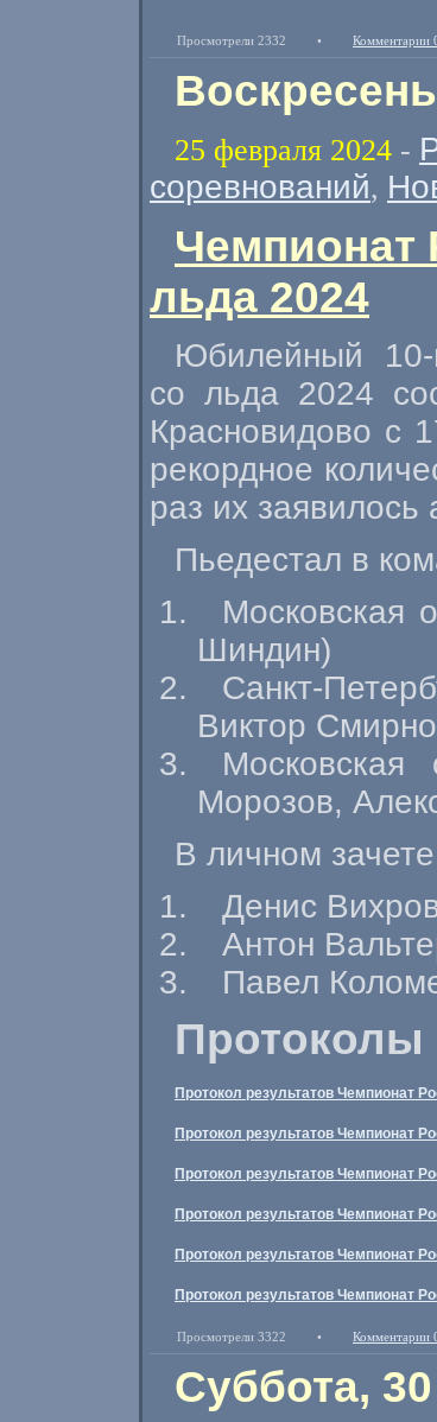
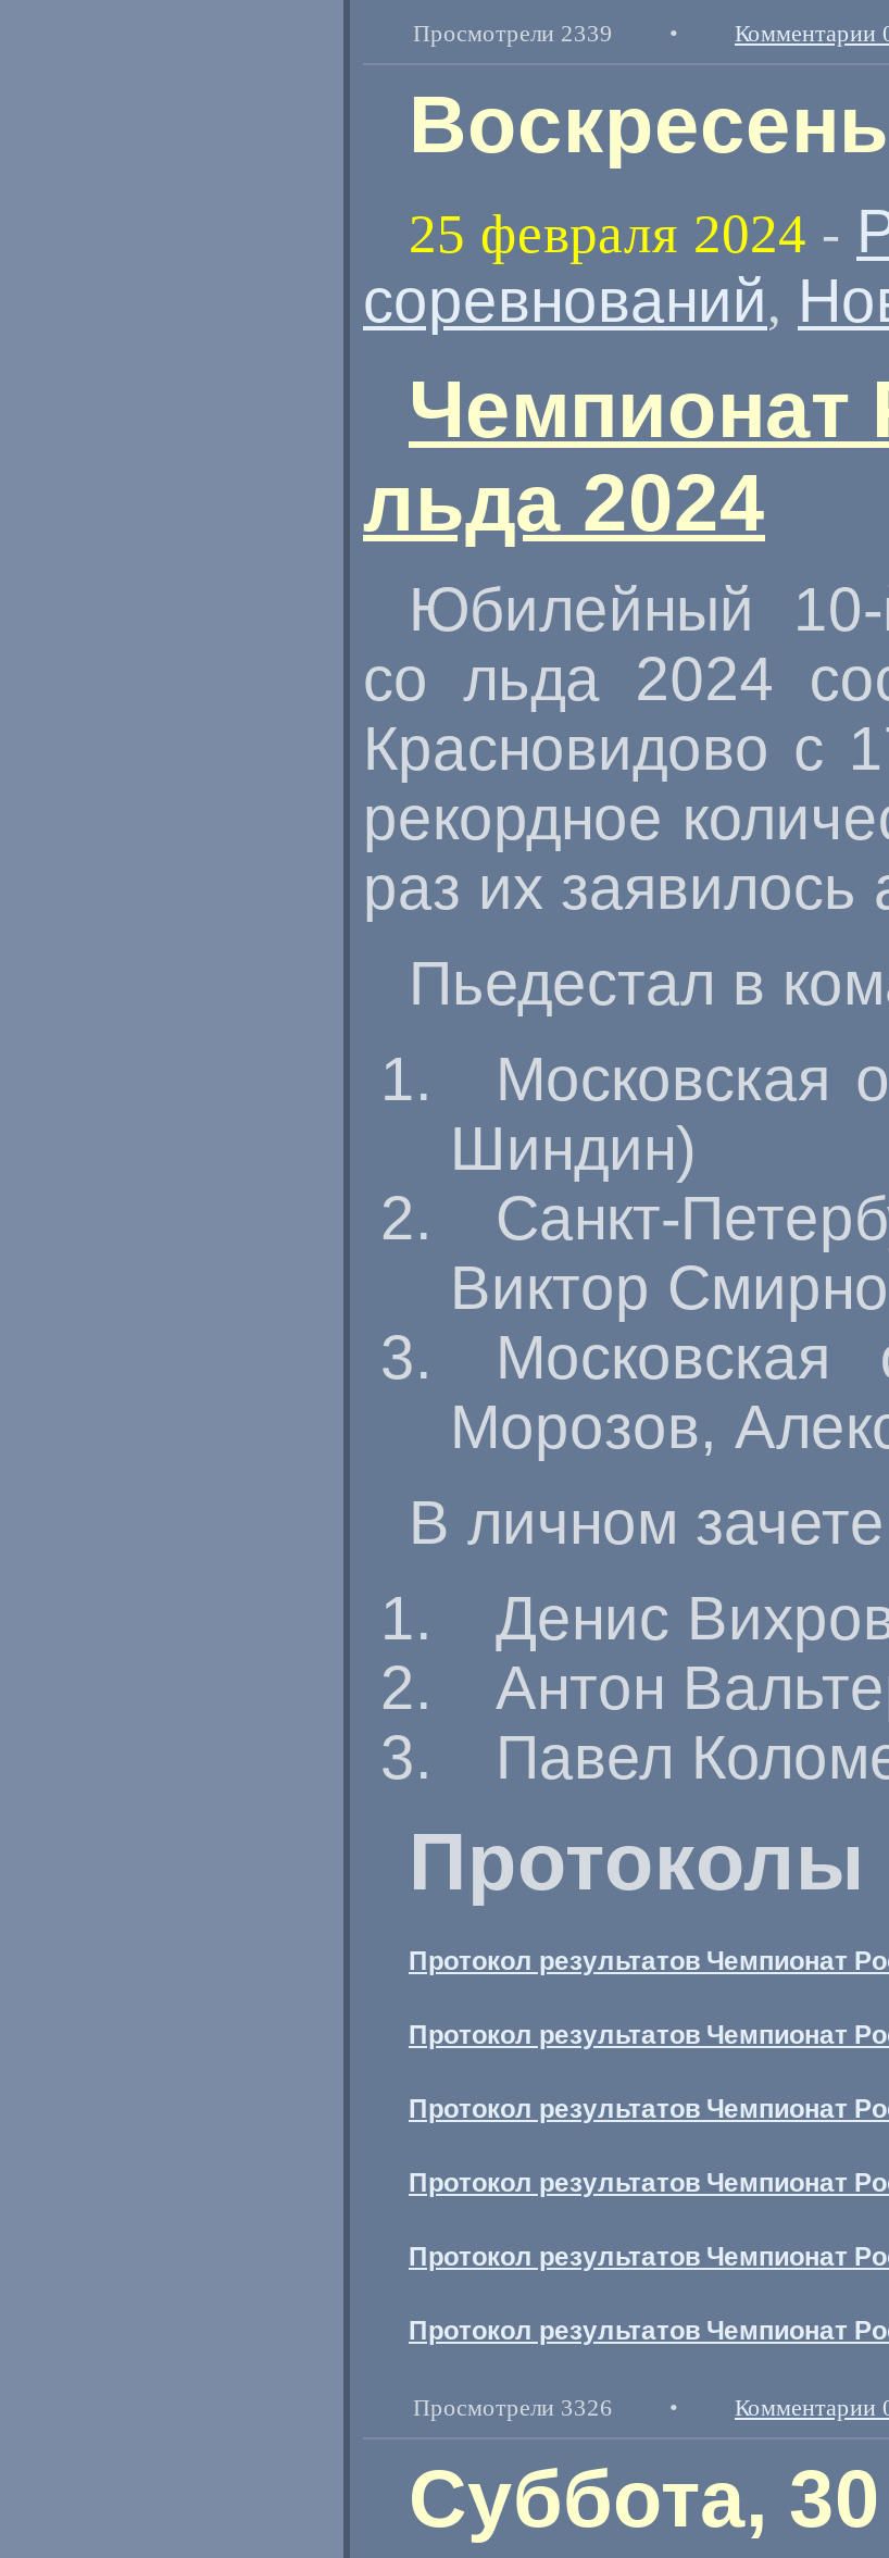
[177,33,286,47] Просмотрели 2332 -> [413,20,613,46] Просмотрели 2339
[177,1329,286,1344] Просмотрели 3322 -> [413,2394,613,2420] Просмотрели 3326

